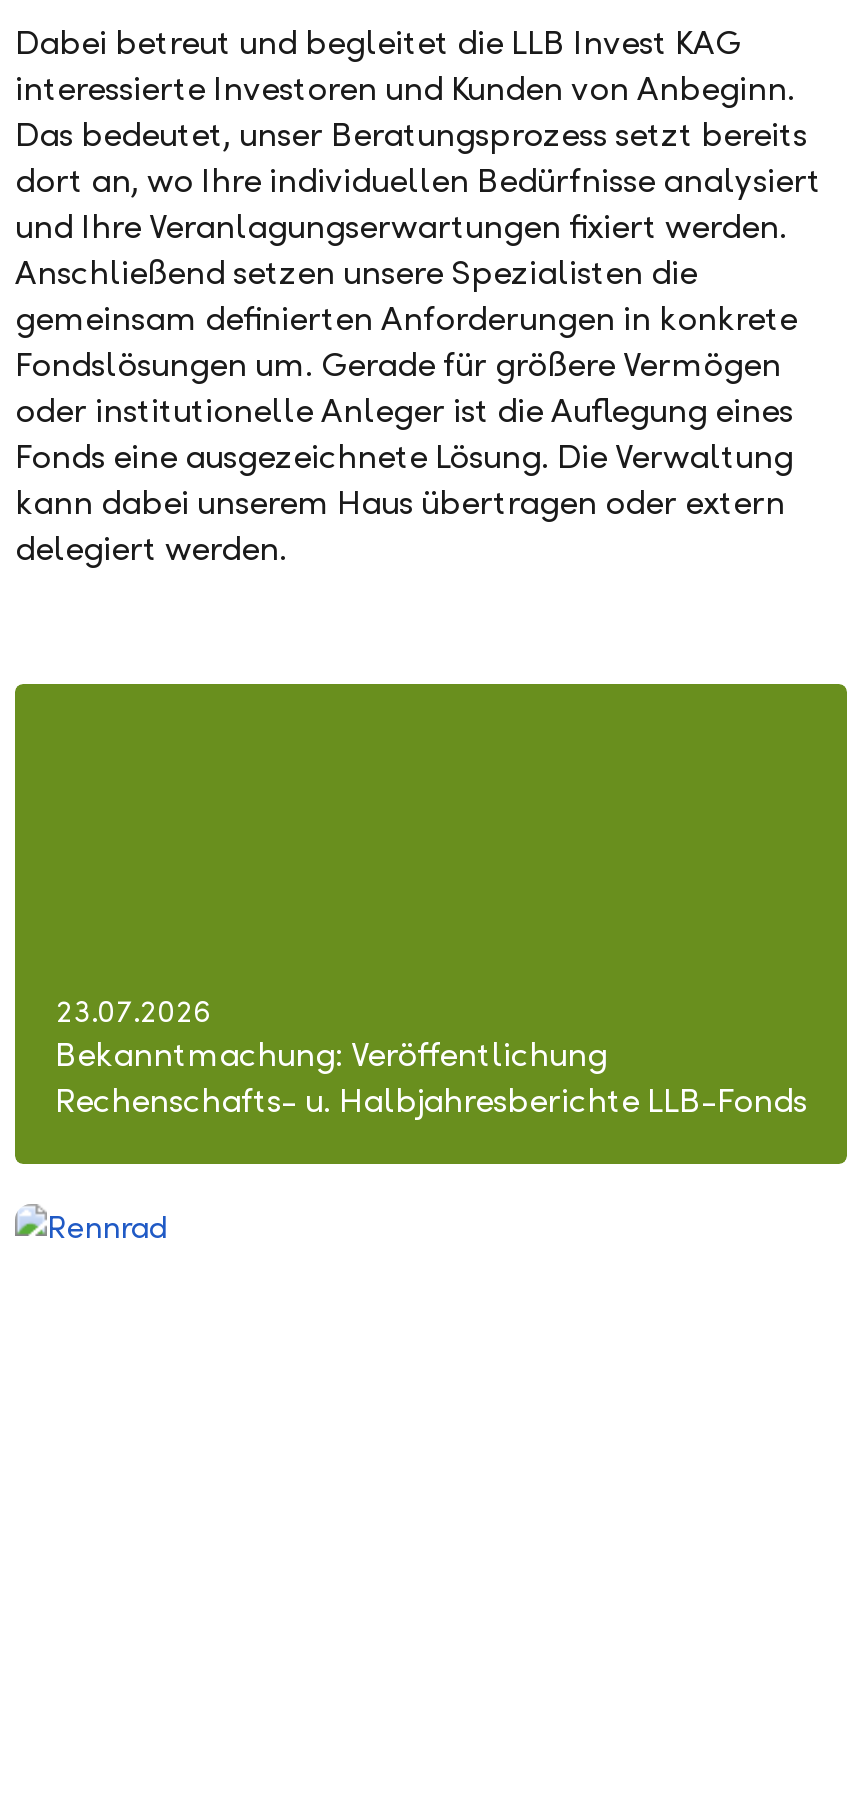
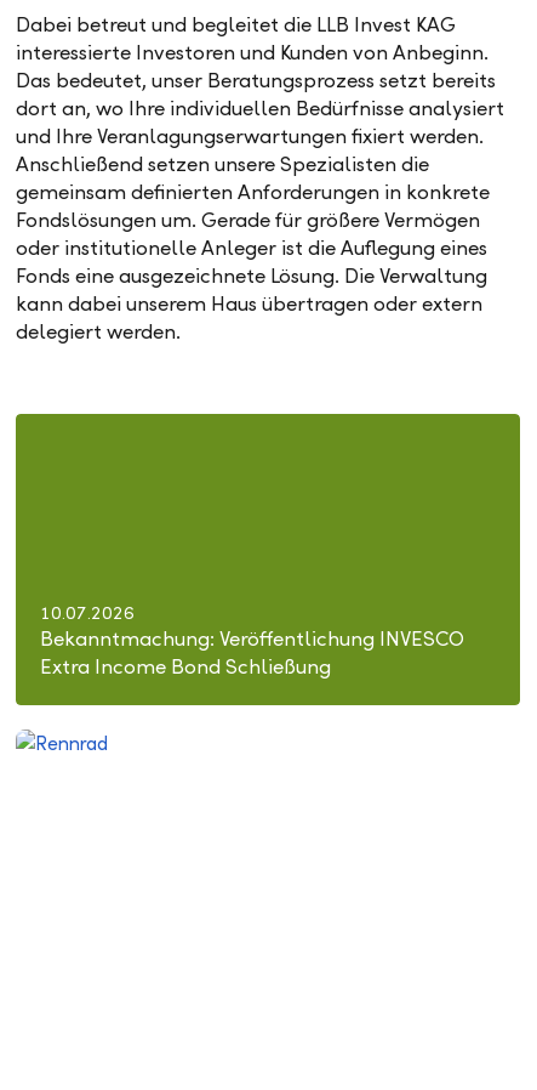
[55,994,807,1122] 23.07.2026 | Bekanntmachung: Veröffentlichung | Rechenschafts- u. Halbjahresberichte LLB-Fonds -> [40,602,464,680] 10.07.2026 | Bekanntmachung: Veröffentlichung INVESCO | Extra Income Bond Schließung

